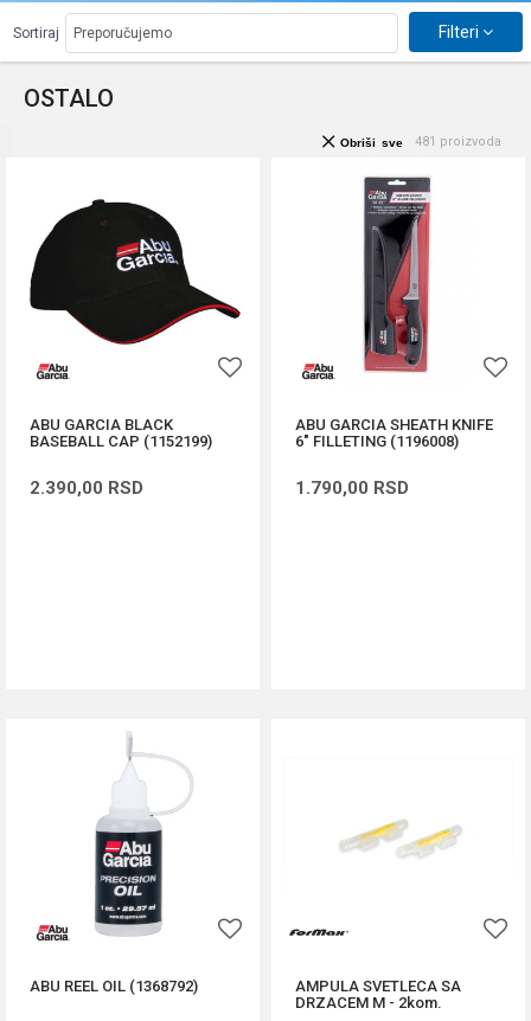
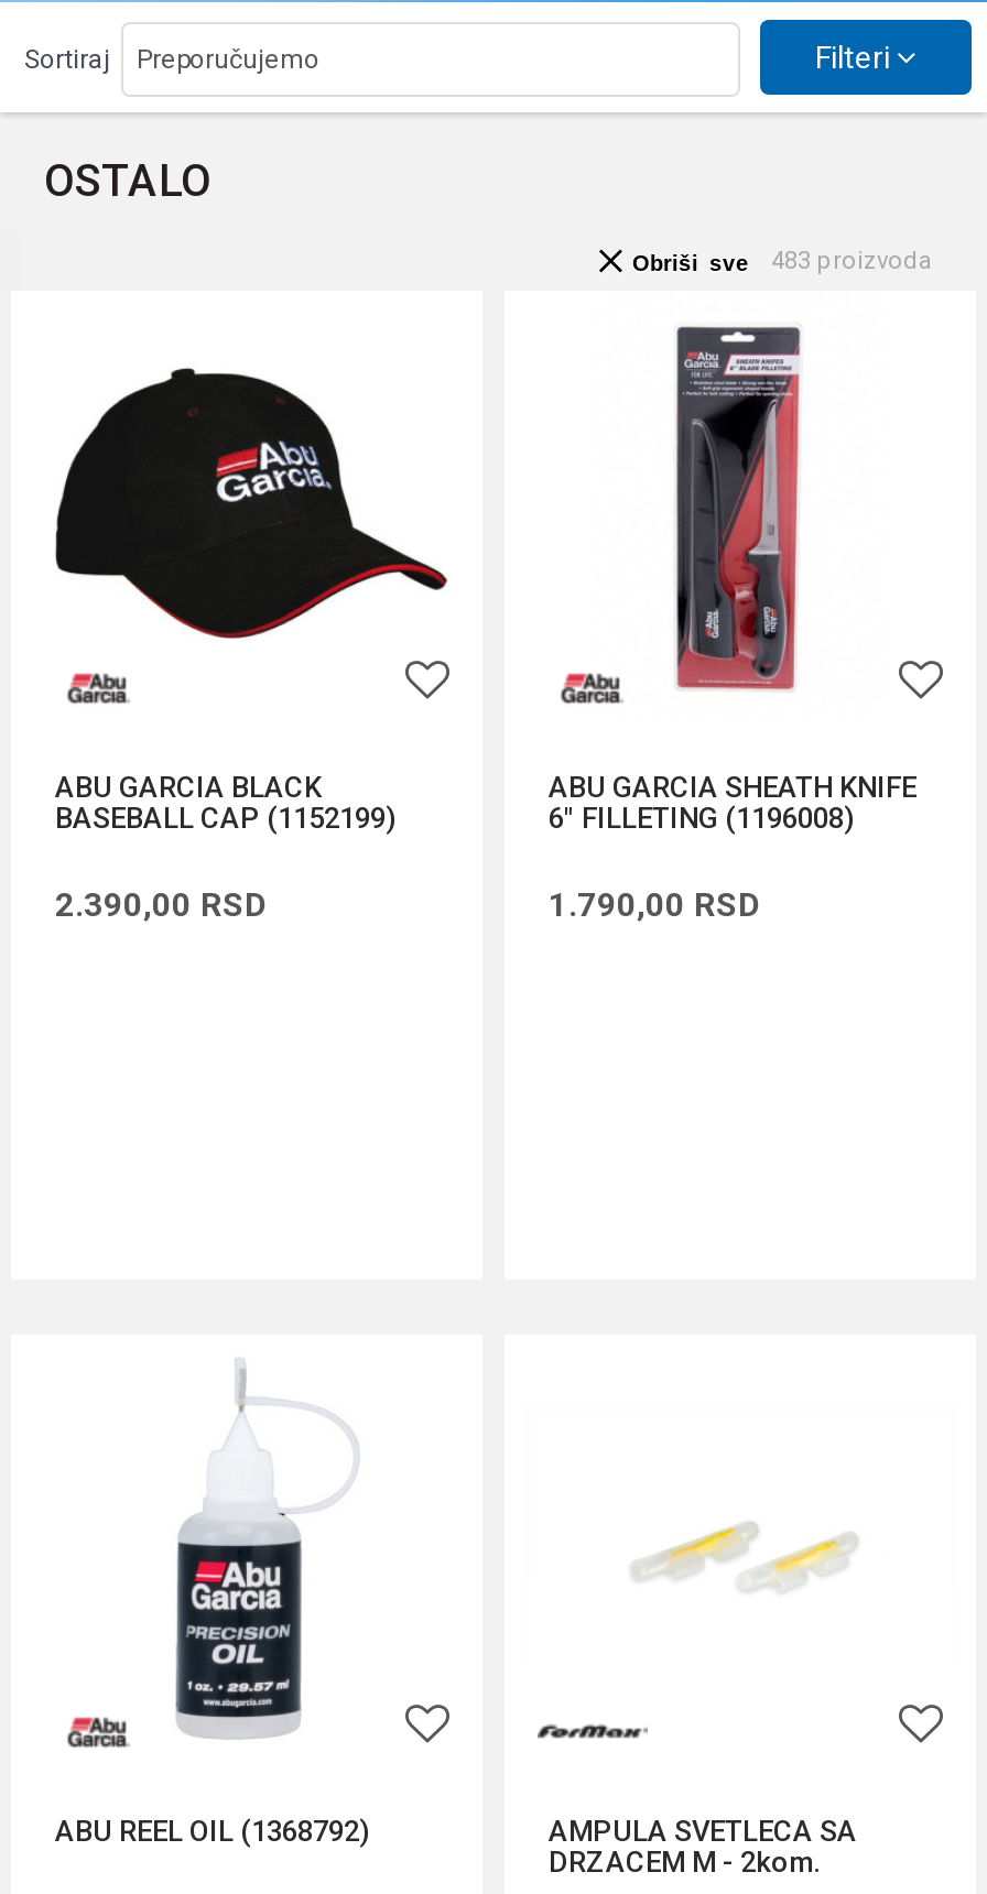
[340,134,501,149] Obriši sve 481 proizvoda -> [632,247,932,275] Obriši sve 483 proizvoda

